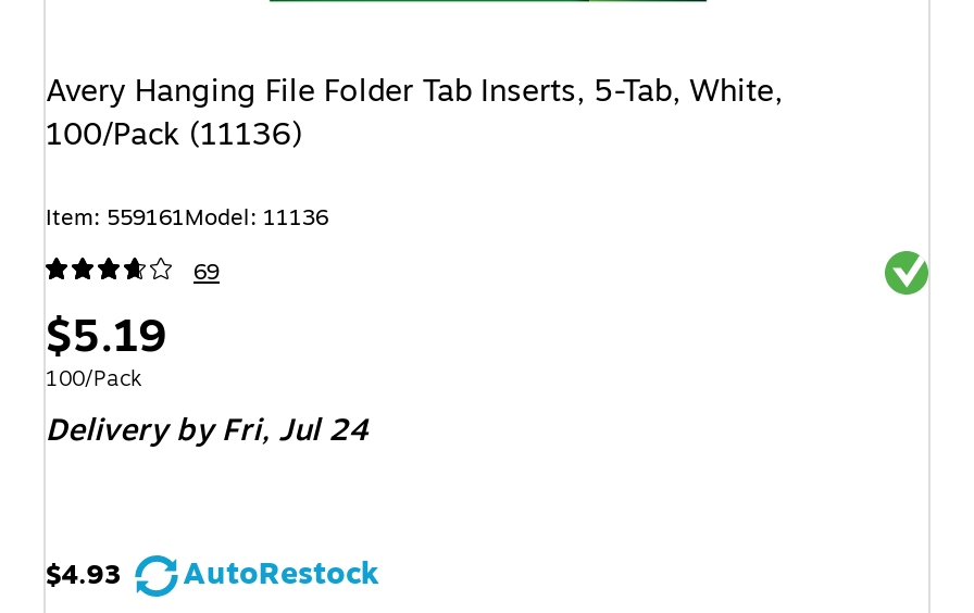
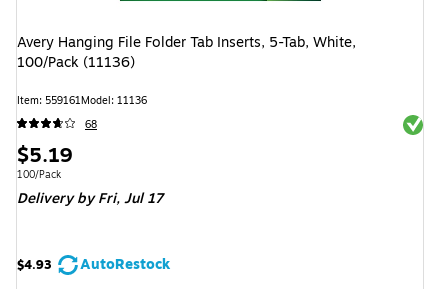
[193,255,220,287] 69 -> [85,117,97,132] 68
[46,408,367,453] Deliveryby Fri, Jul 24 -> [17,188,163,209] Deliveryby Fri, Jul 17

